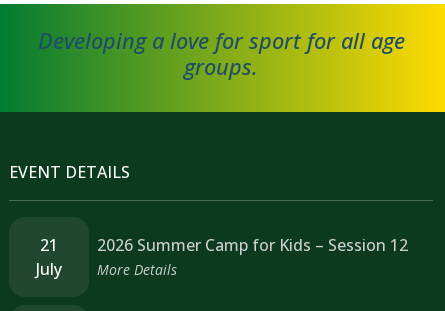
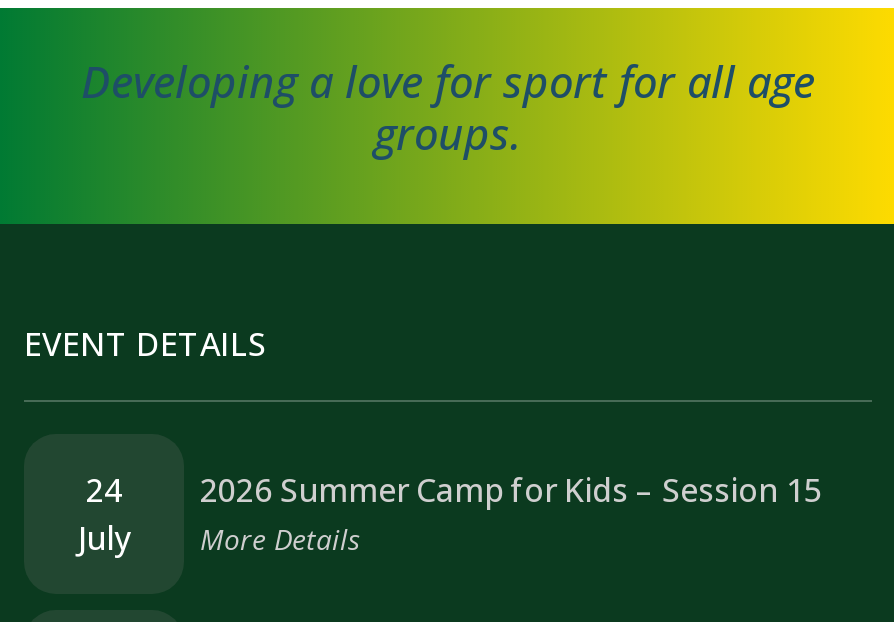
[40,234,58,256] 21 -> [86,468,122,512] 24
[97,234,408,256] 2026 Summer Camp for Kids – Session 12 -> [200,468,822,512] 2026 Summer Camp for Kids – Session 15

